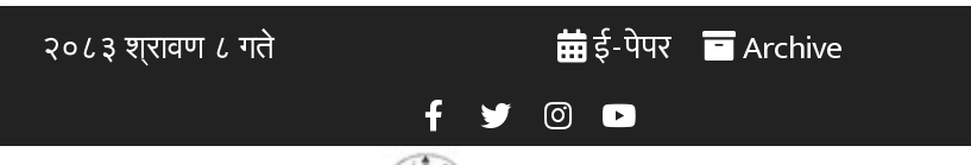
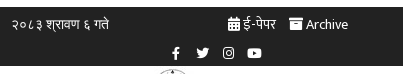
[42,27,275,65] २०८३ श्रावण ८ गते -> [11,16,109,32] २०८३ श्रावण ६ गते

